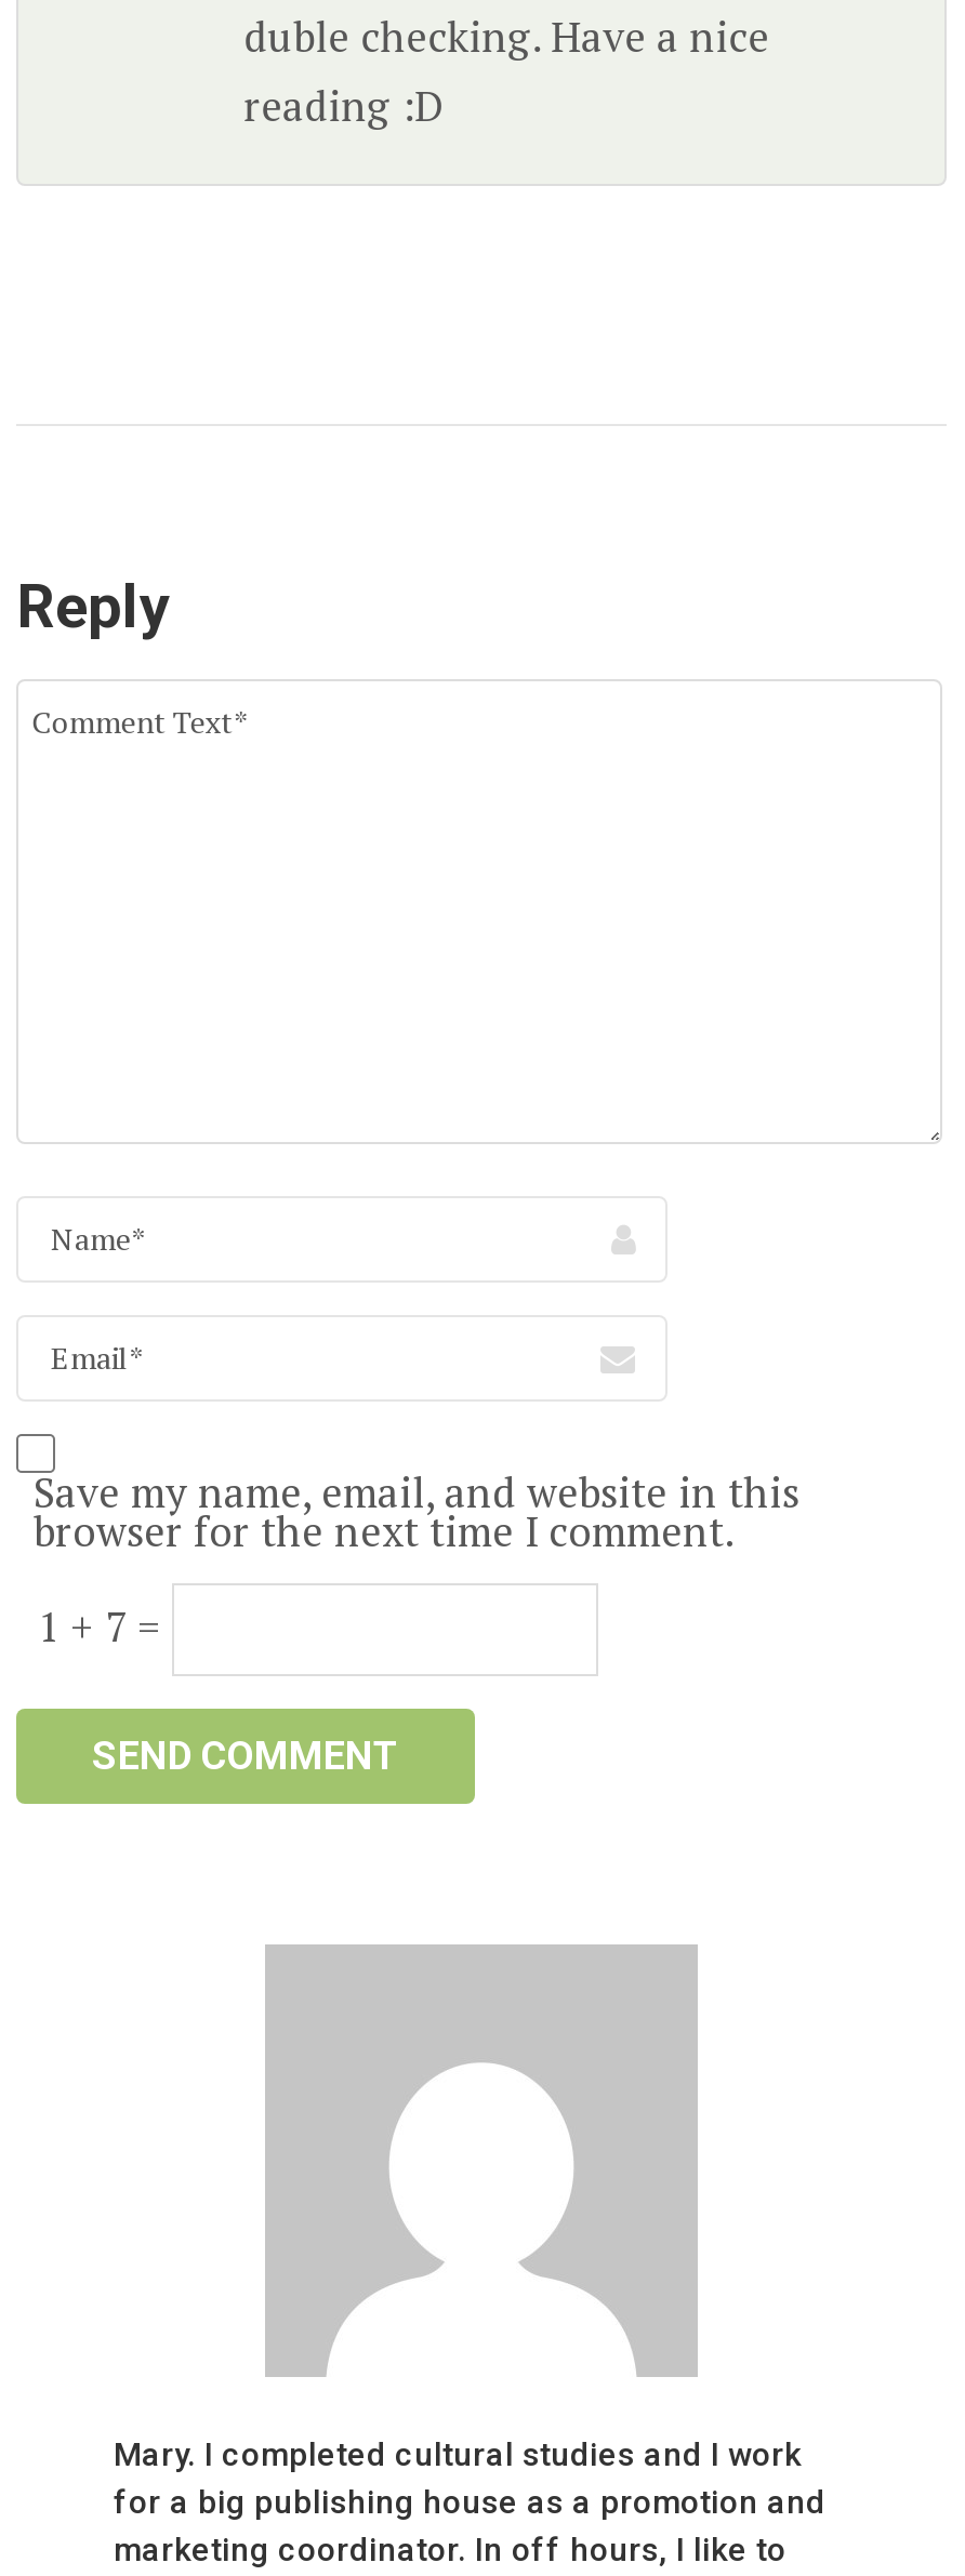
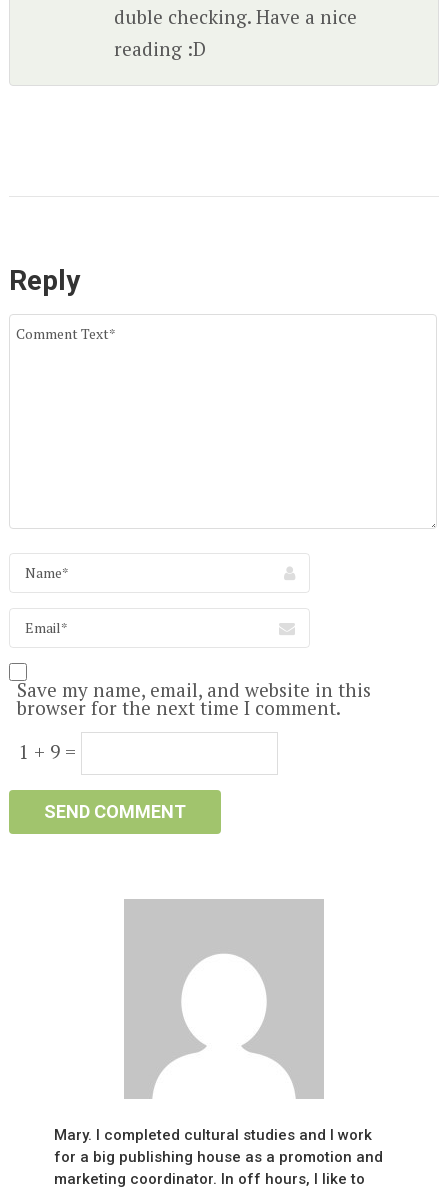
[38,1598,172,1652] 1 + 7 = -> [19,739,81,764] 1 + 9 =

